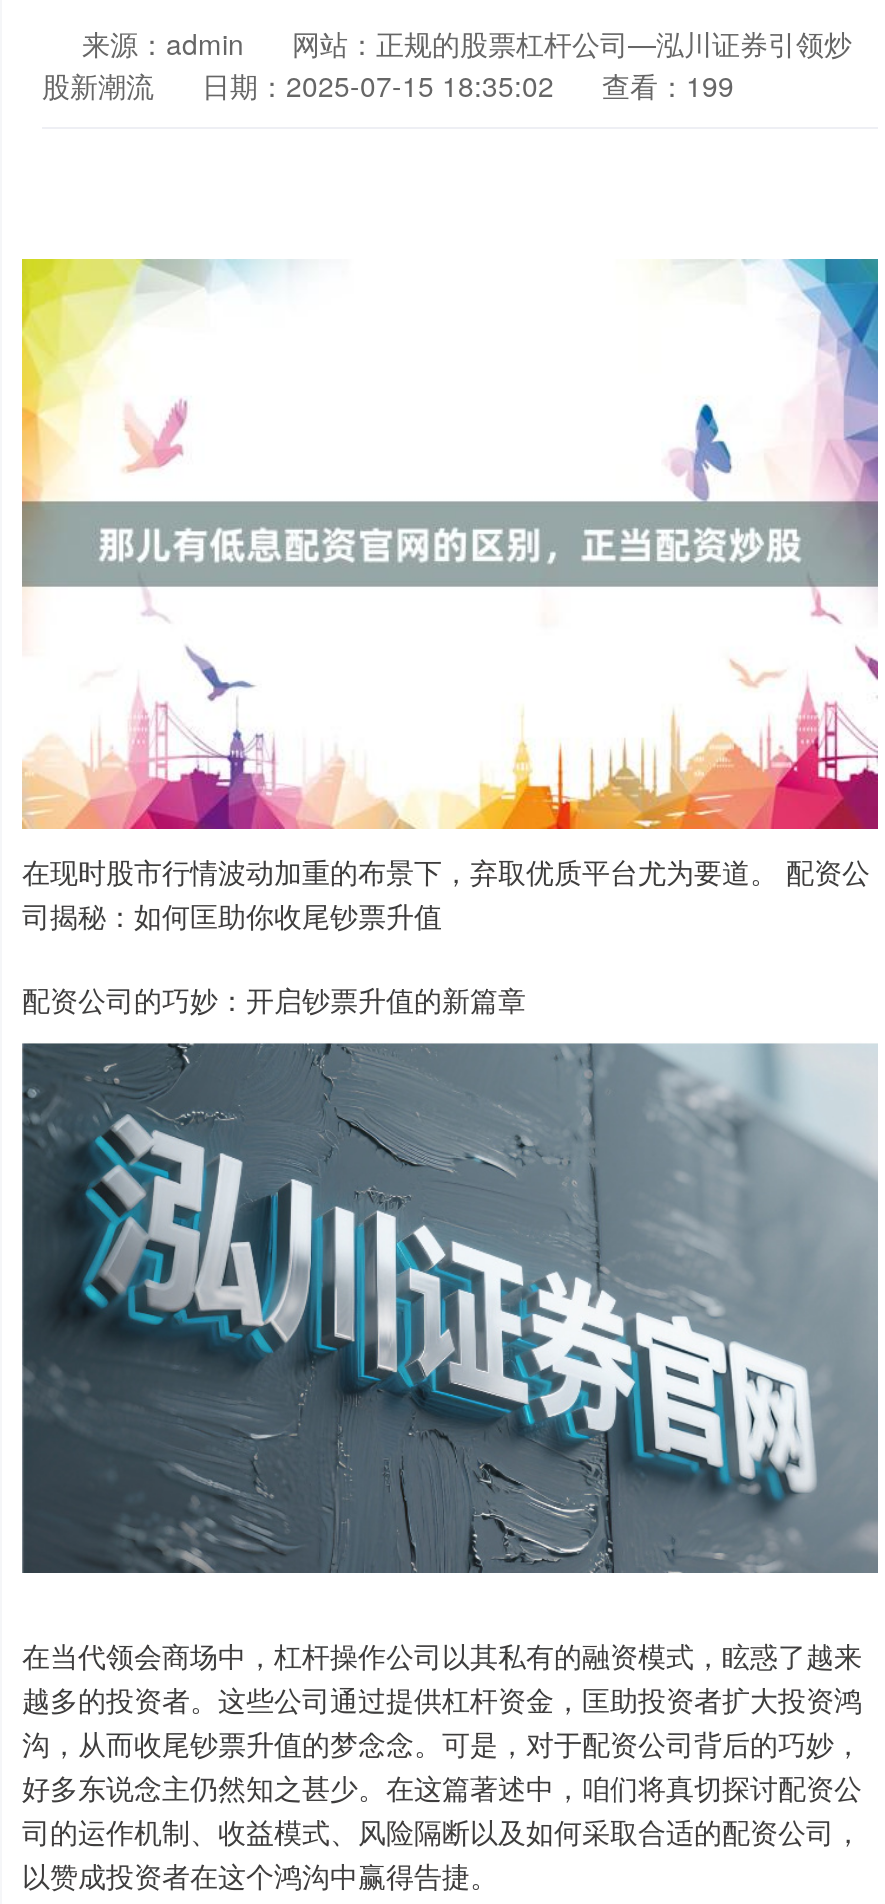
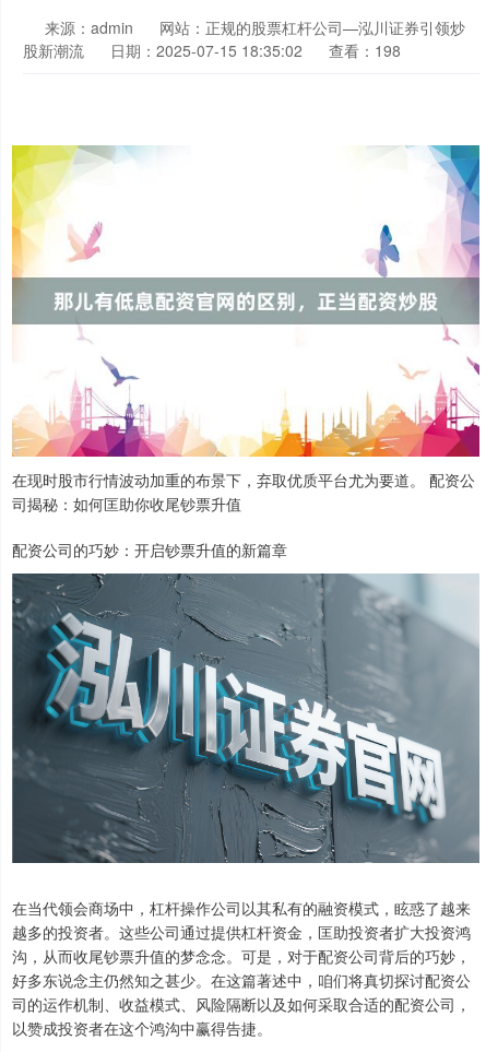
[42,65,734,105] 股新潮流 日期：2025-07-15 18:35:02 查看：199 -> [23,39,401,61] 股新潮流 日期：2025-07-15 18:35:02 查看：198

